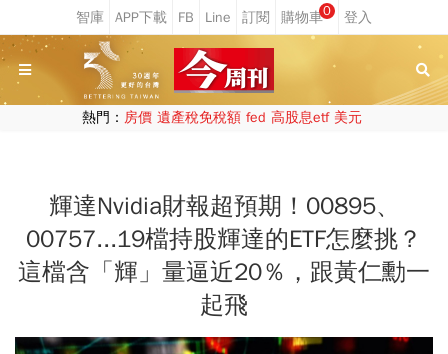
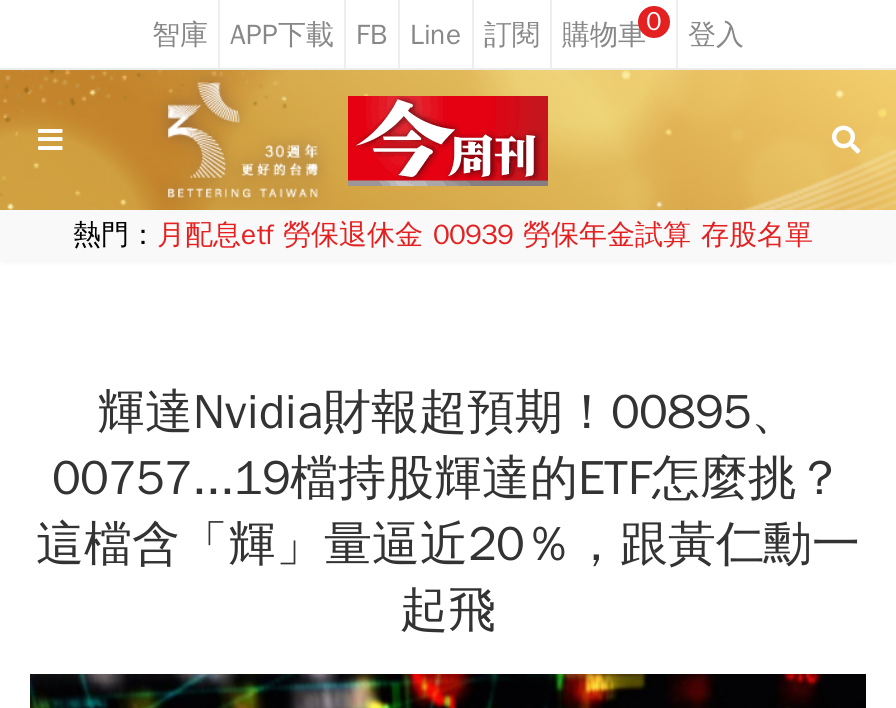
[81,109,361,126] 熱門：房價 遺產稅免稅額 fed 高股息etf 美元 -> [73,218,813,252] 熱門：月配息etf 勞保退休金 00939 勞保年金試算 存股名單

